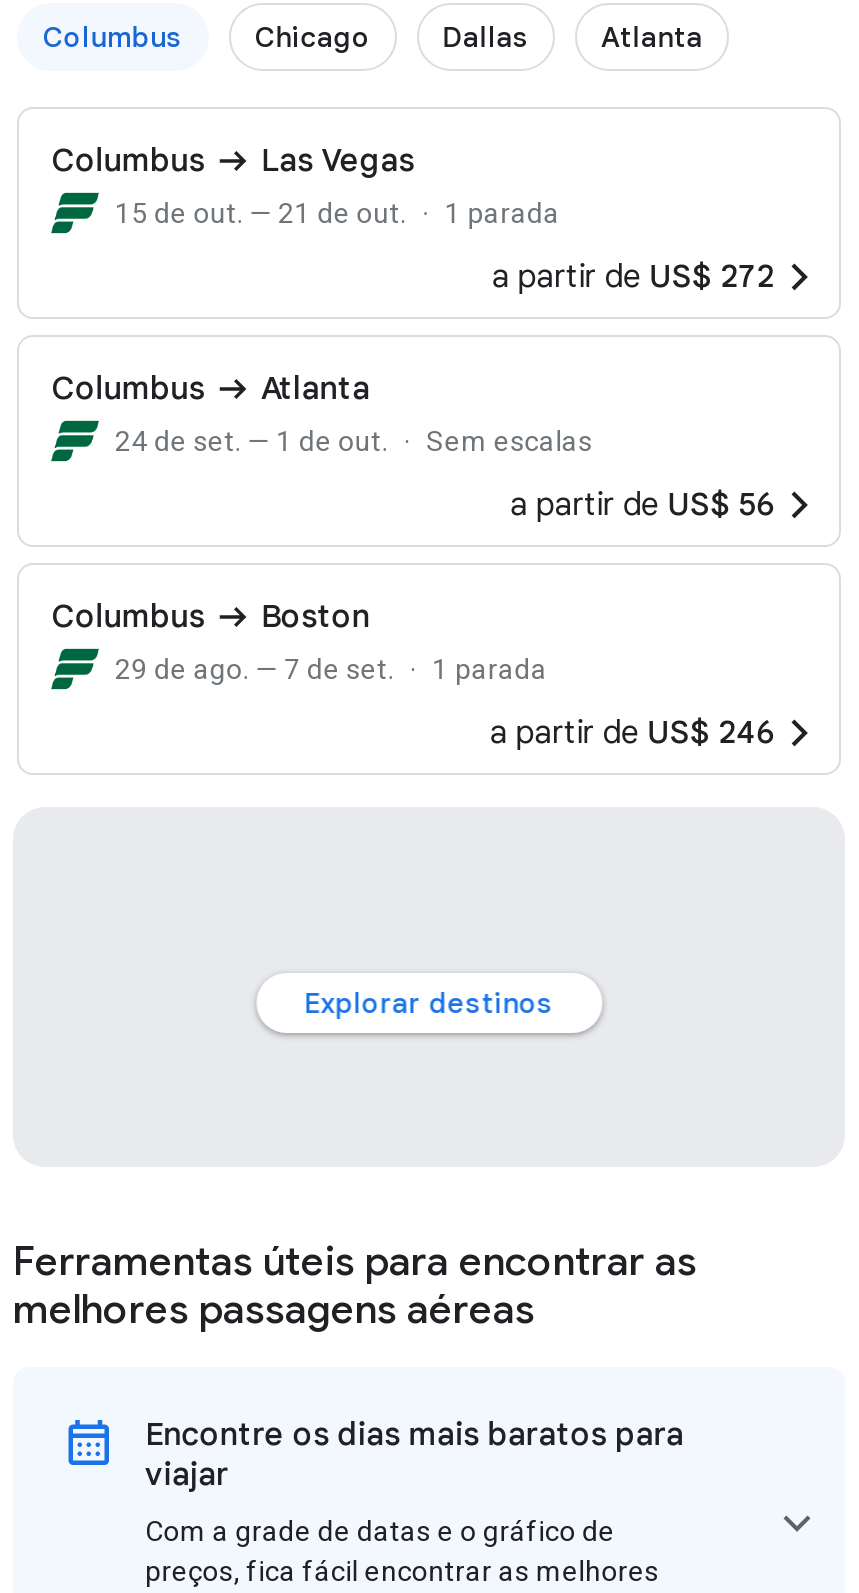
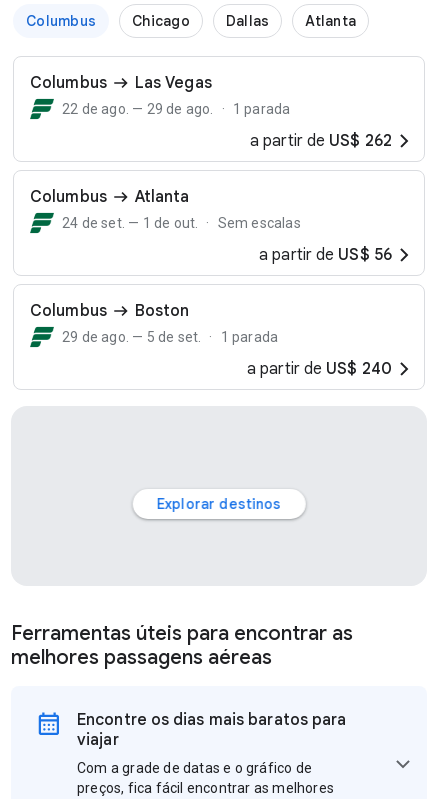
[115,197,560,229] 15 de out. — 21 de out. 1 parada -> [62,101,290,117] 22 de ago. — 29 de ago. 1 parada
[491,257,775,297] a partir de US$ 272 -> [250,131,392,151] a partir de US$ 262
[115,653,547,685] 29 de ago. — 7 de set. 1 parada -> [62,329,278,345] 29 de ago. — 5 de set. 1 parada
[489,713,775,753] a partir de US$ 246 -> [247,359,392,379] a partir de US$ 240

